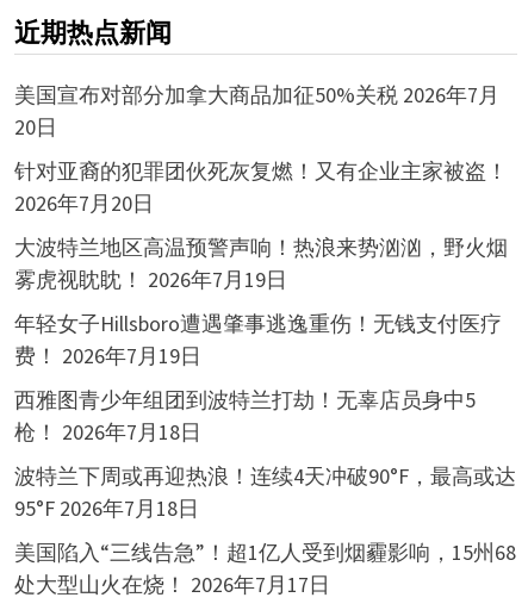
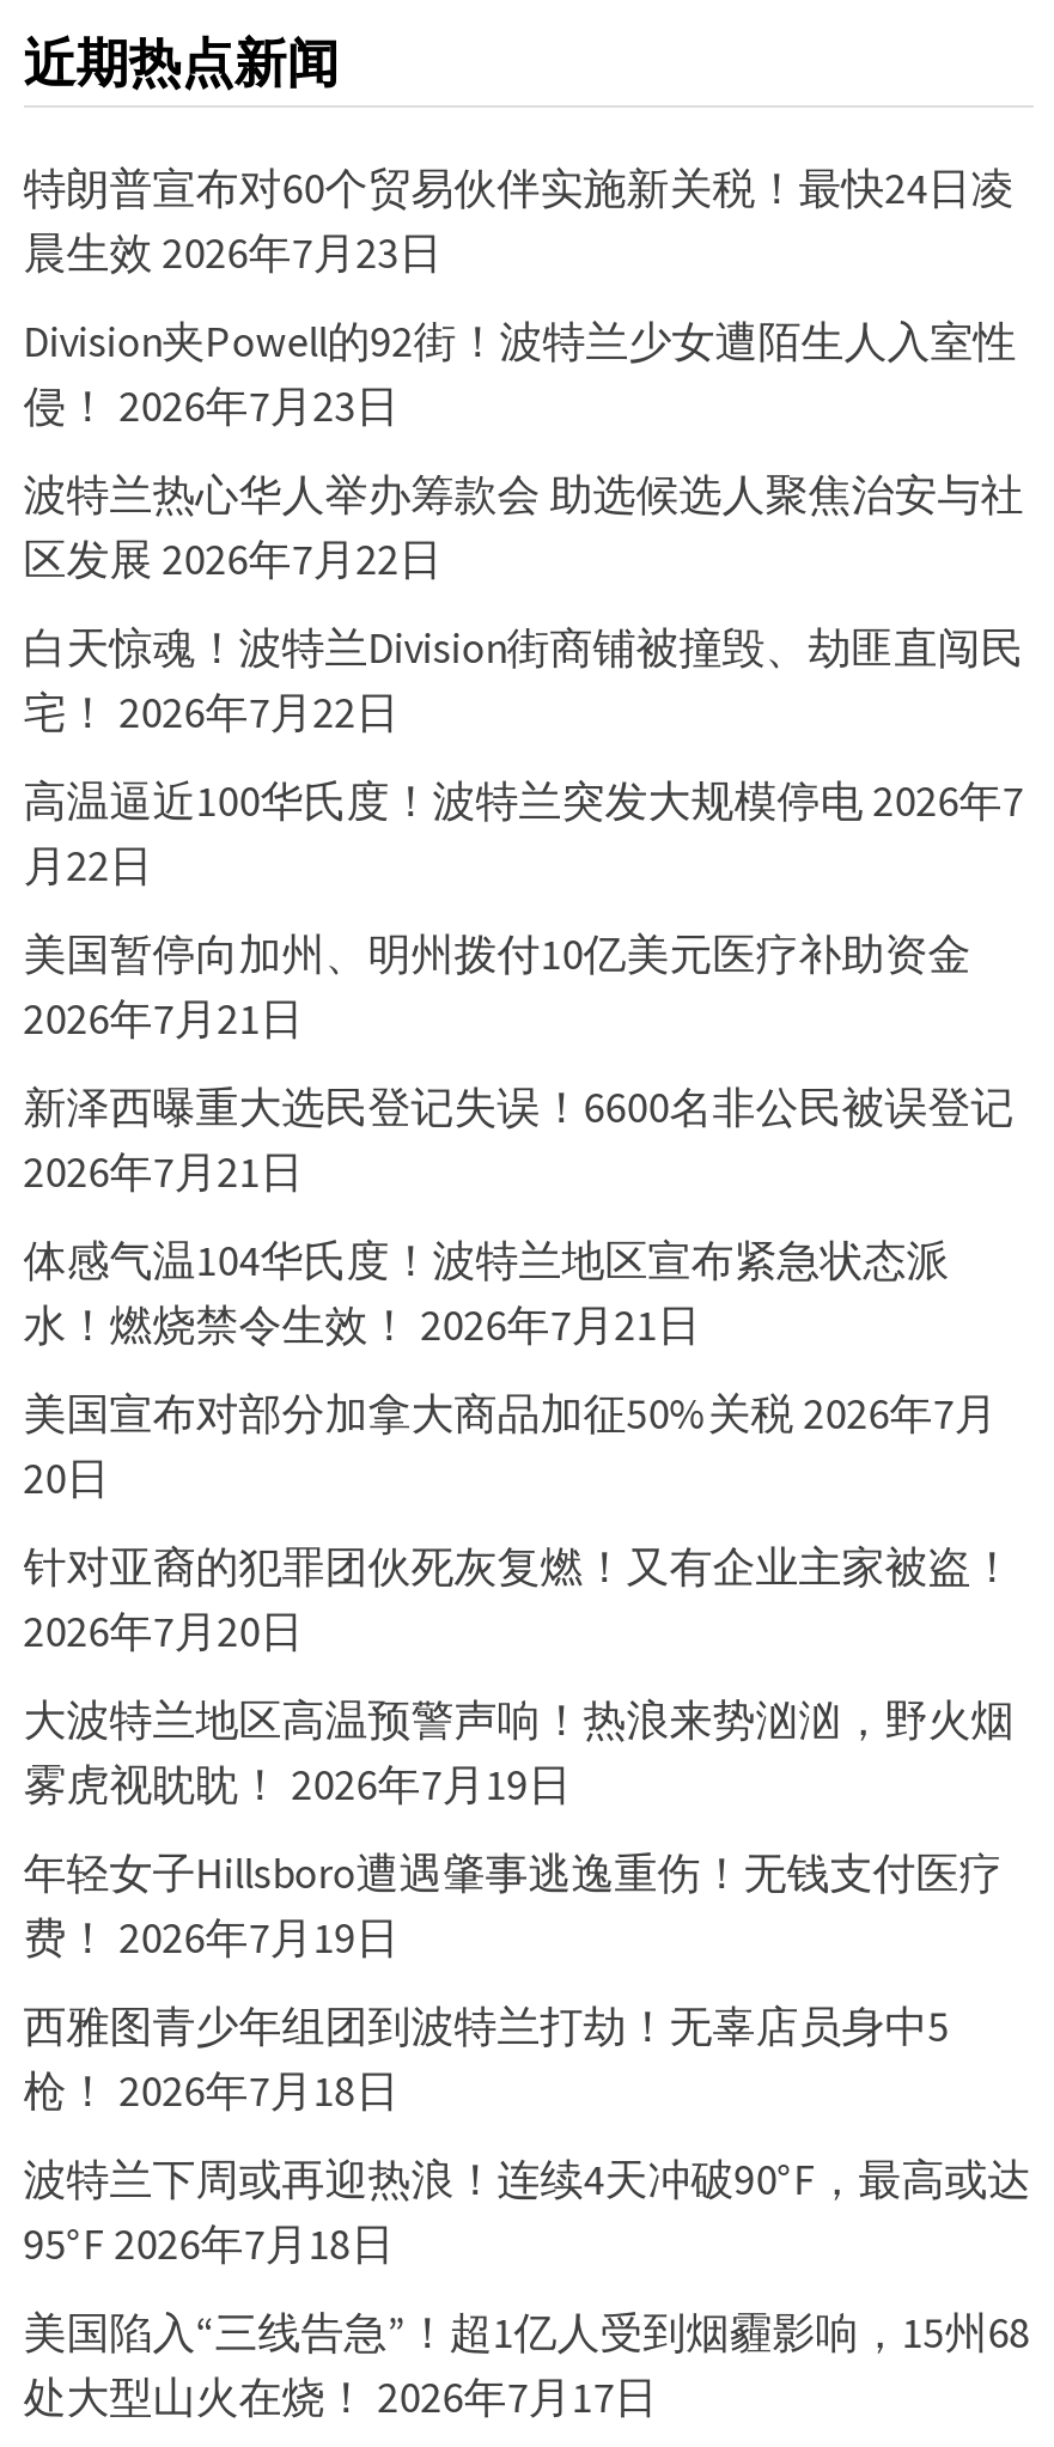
none -> [23,159,1024,1351] 特朗普宣布对60个贸易伙伴实施新关税！最快24日凌 | 晨生效 2026年7月23日 | Division夹Powell的92街！波特兰少女遭陌生人入室性 | 侵！ 2026年7月23日 | 波特兰热心华人举办筹款会 助选候选人聚焦治安与社 | 区发展 2026年7月22日 | 白天惊魂！波特兰Division街商铺被撞毁、劫匪直闯民 | 宅！ 2026年7月22日 | 高温逼近100华氏度！波特兰突发大规模停电 2026年7 | 月22日 | 美国暂停向加州、明州拨付10亿美元医疗补助资金 | 2026年7月21日 | 新泽西曝重大选民登记失误！6600名非公民被误登记 | 2026年7月21日 | 体感气温104华氏度！波特兰地区宣布紧急状态派 | 水！燃烧禁令生效！ 2026年7月21日

